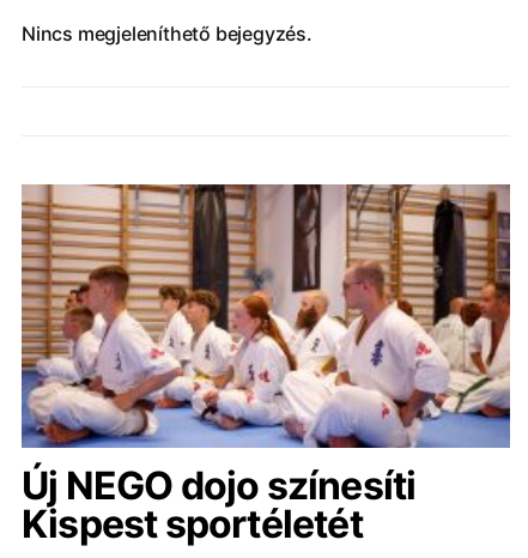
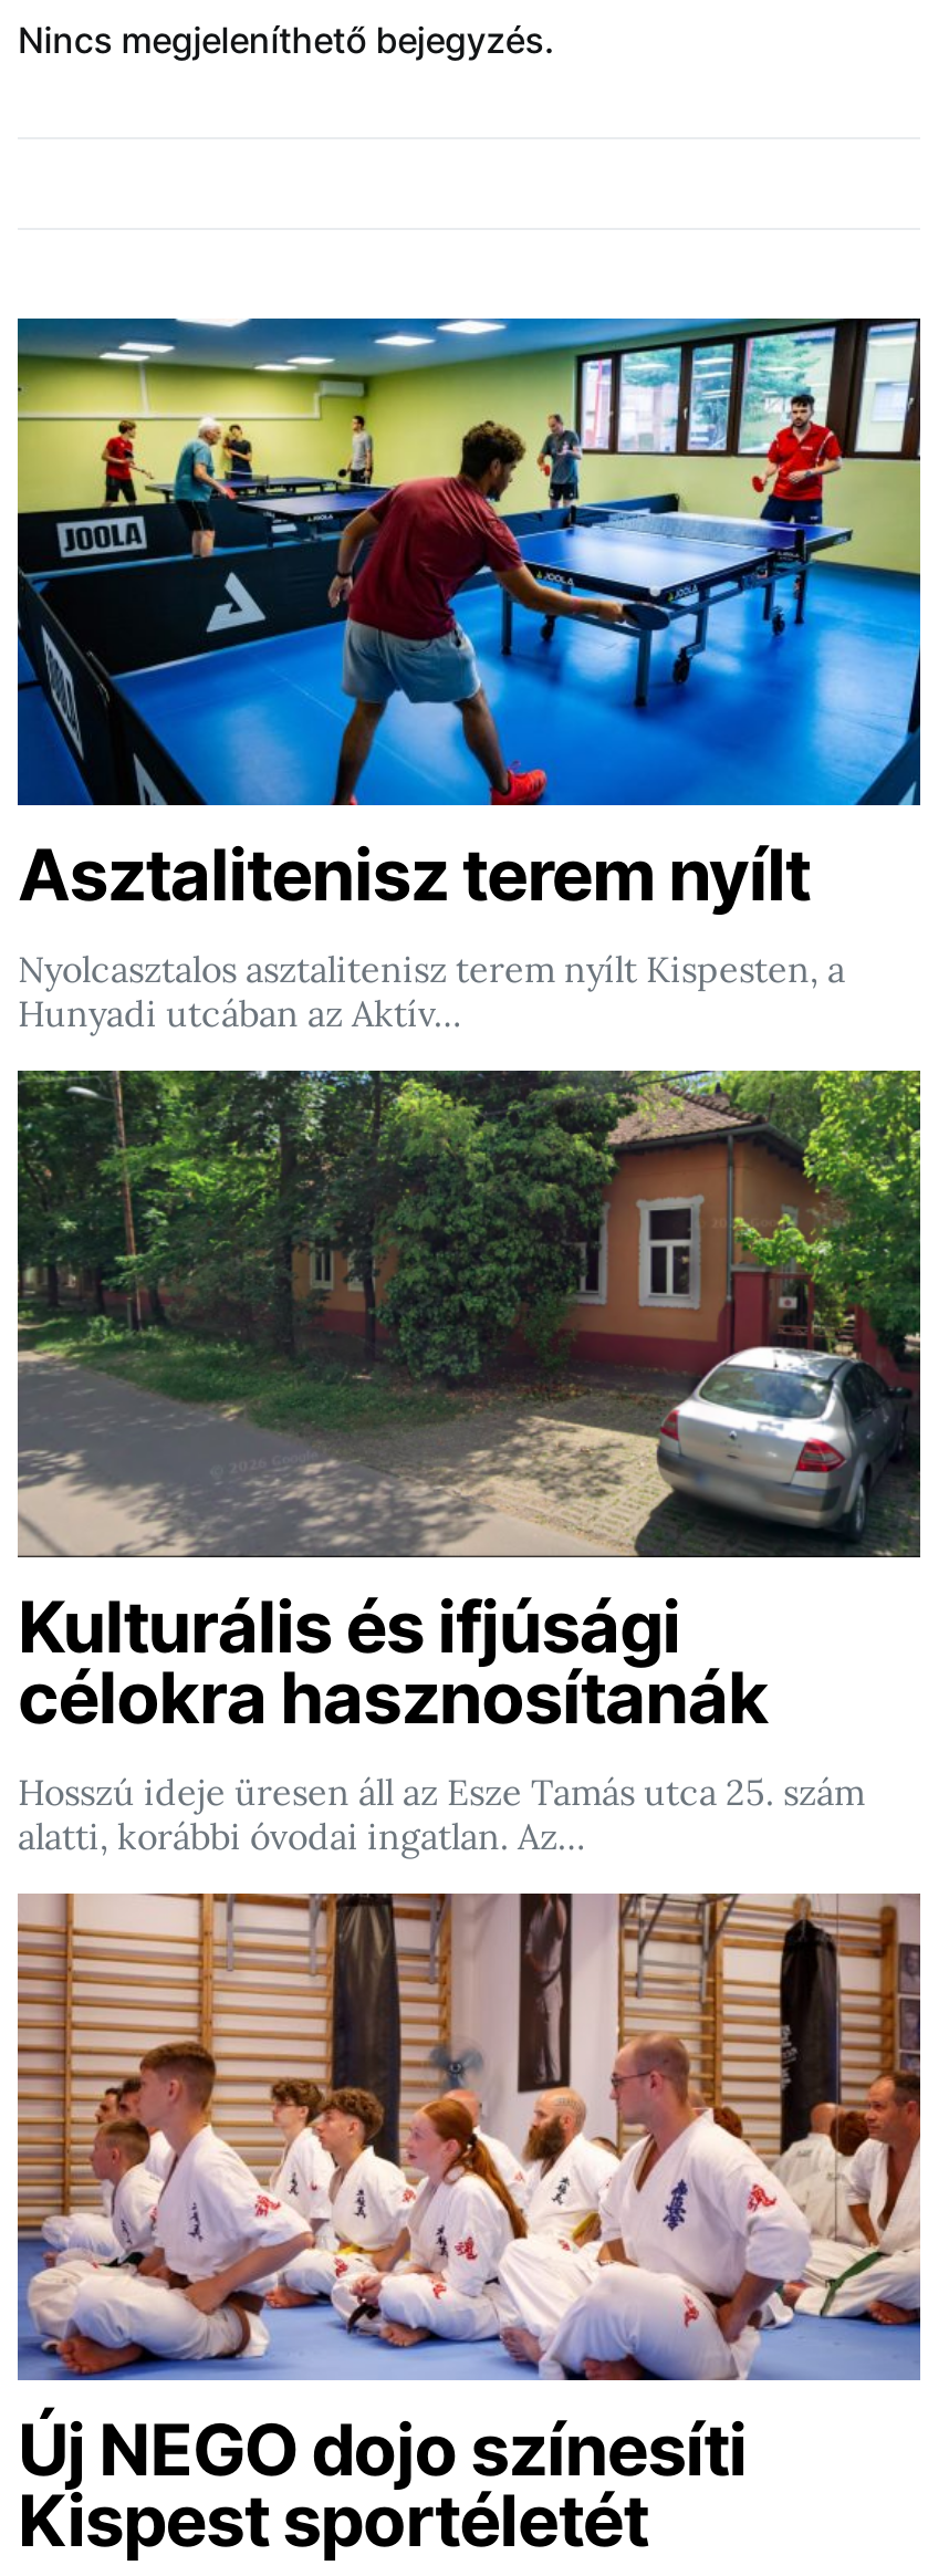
none -> [15,315,922,1035] [image] | Asztalitenisz terem nyílt | Nyolcasztalos asztalitenisz terem nyílt Kispesten, a | Hunyadi utcában az Aktív…
none -> [15,1067,922,1858] [image] | Kulturális és ifjúsági | célokra hasznosítanák | Hosszú ideje üresen áll az Esze Tamás utca 25. szám | alatti, korábbi óvodai ingatlan. Az…

